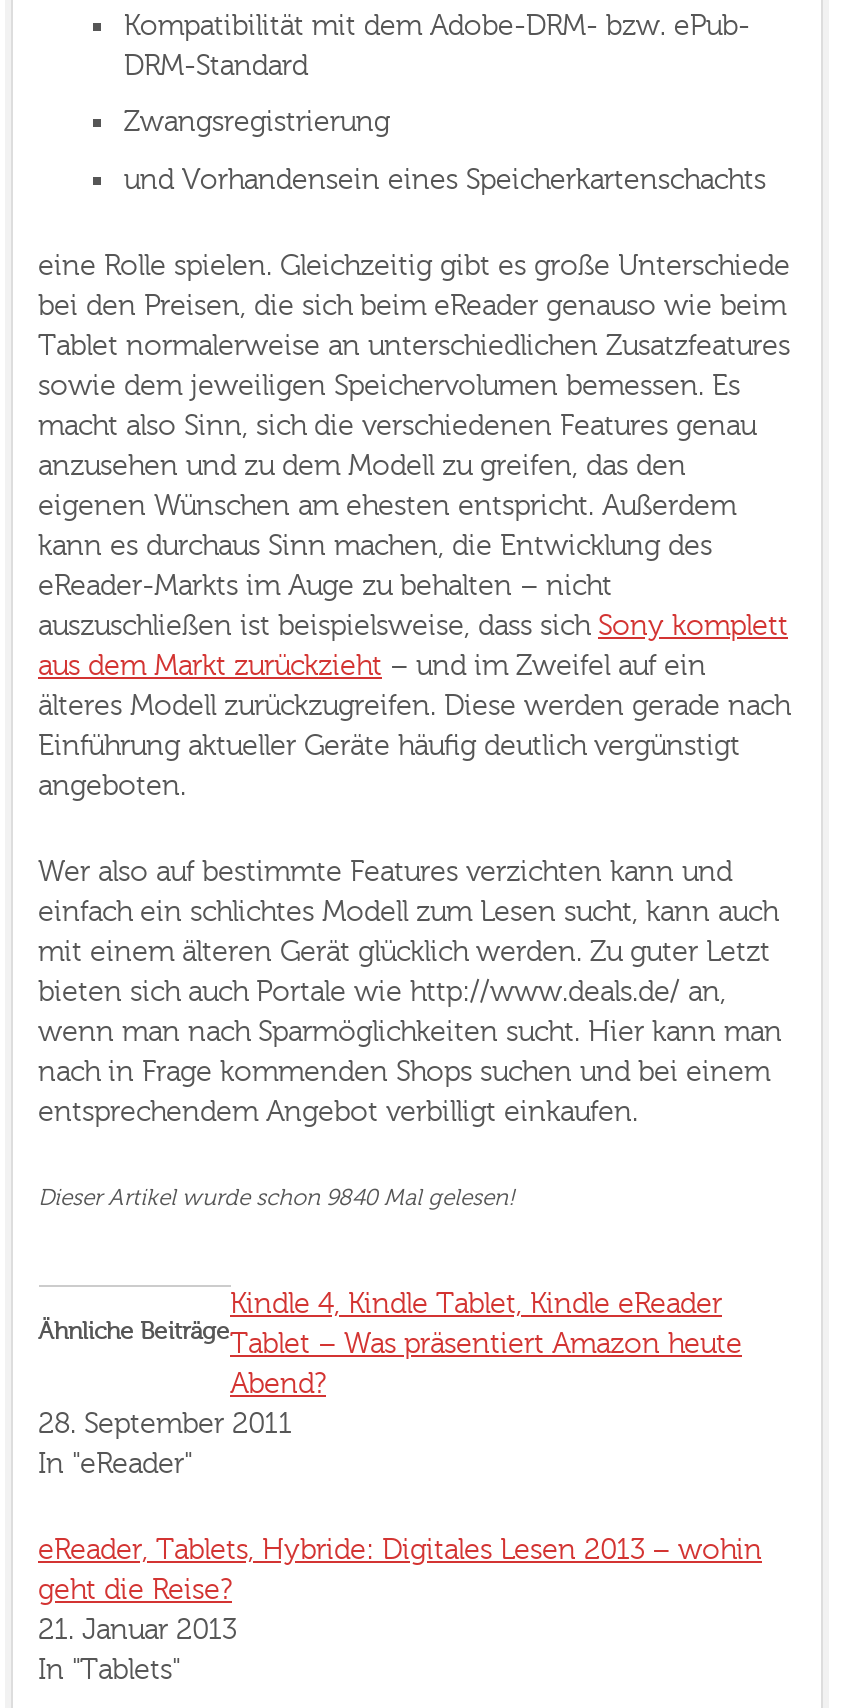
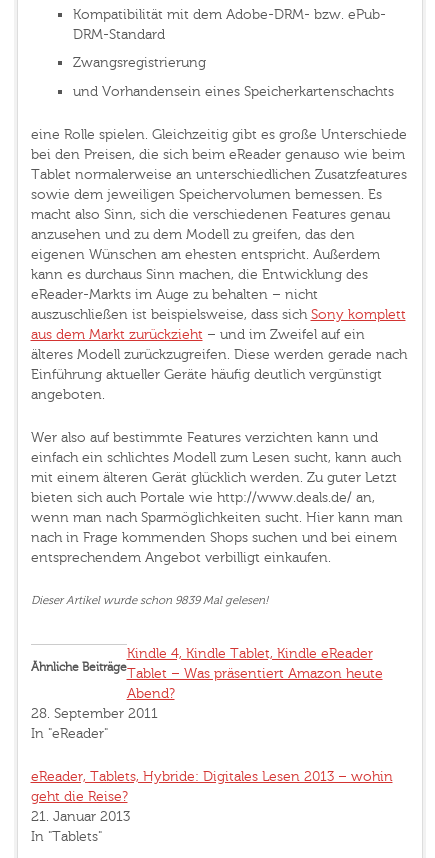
[38,1185,514,1211] Dieser Artikel wurde schon 9840 Mal gelesen! -> [30,594,267,607] Dieser Artikel wurde schon 9839 Mal gelesen!

